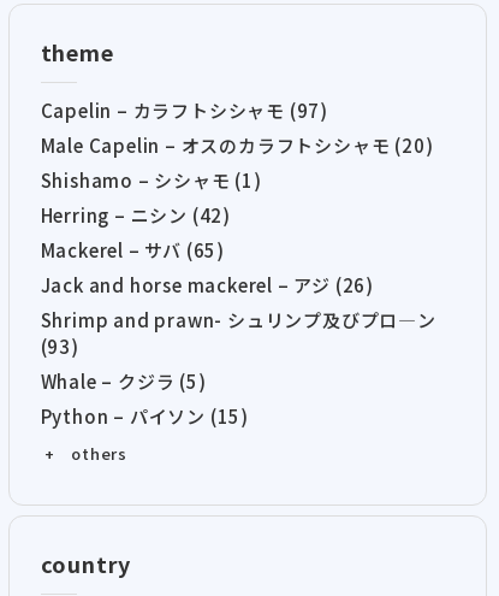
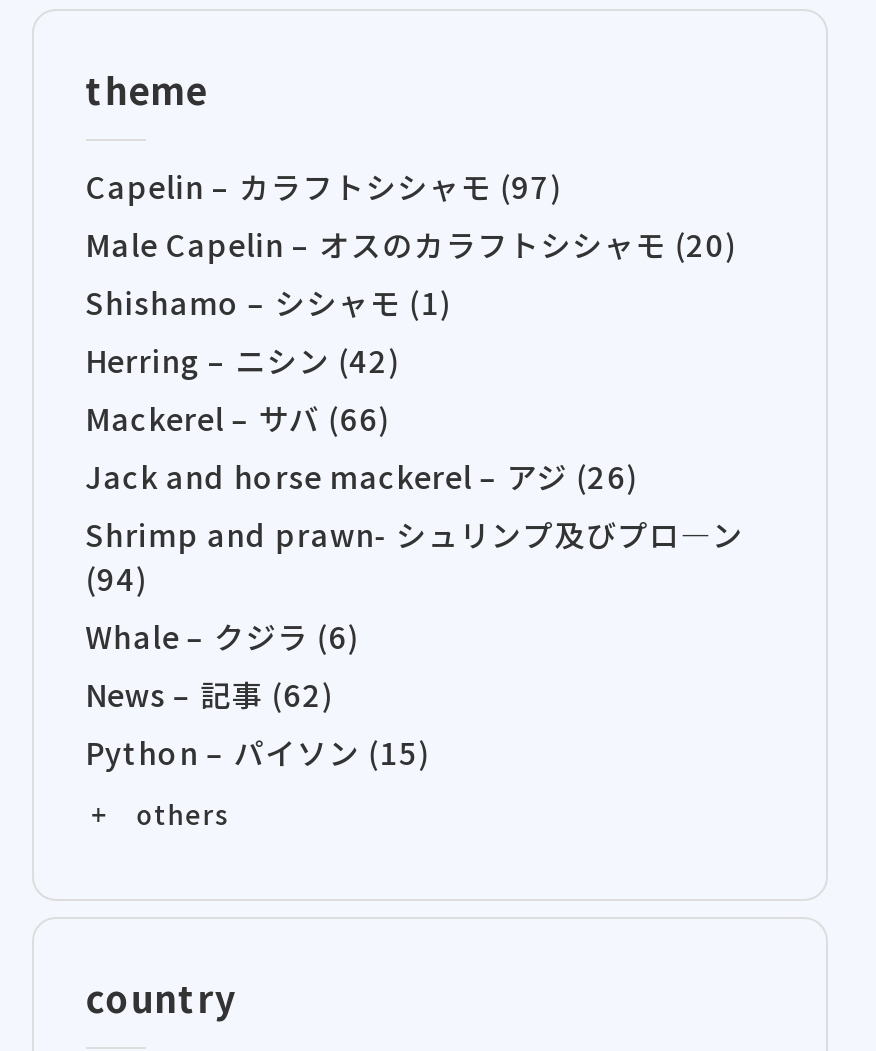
[40,237,225,262] Mackerel – サバ (65) -> [85,397,392,439] Mackerel – サバ (66)
[40,334,206,394] (93) | Whale – クジラ (5) -> [85,557,361,715] (94) | Whale – クジラ (6) | News – 記事 (62)

